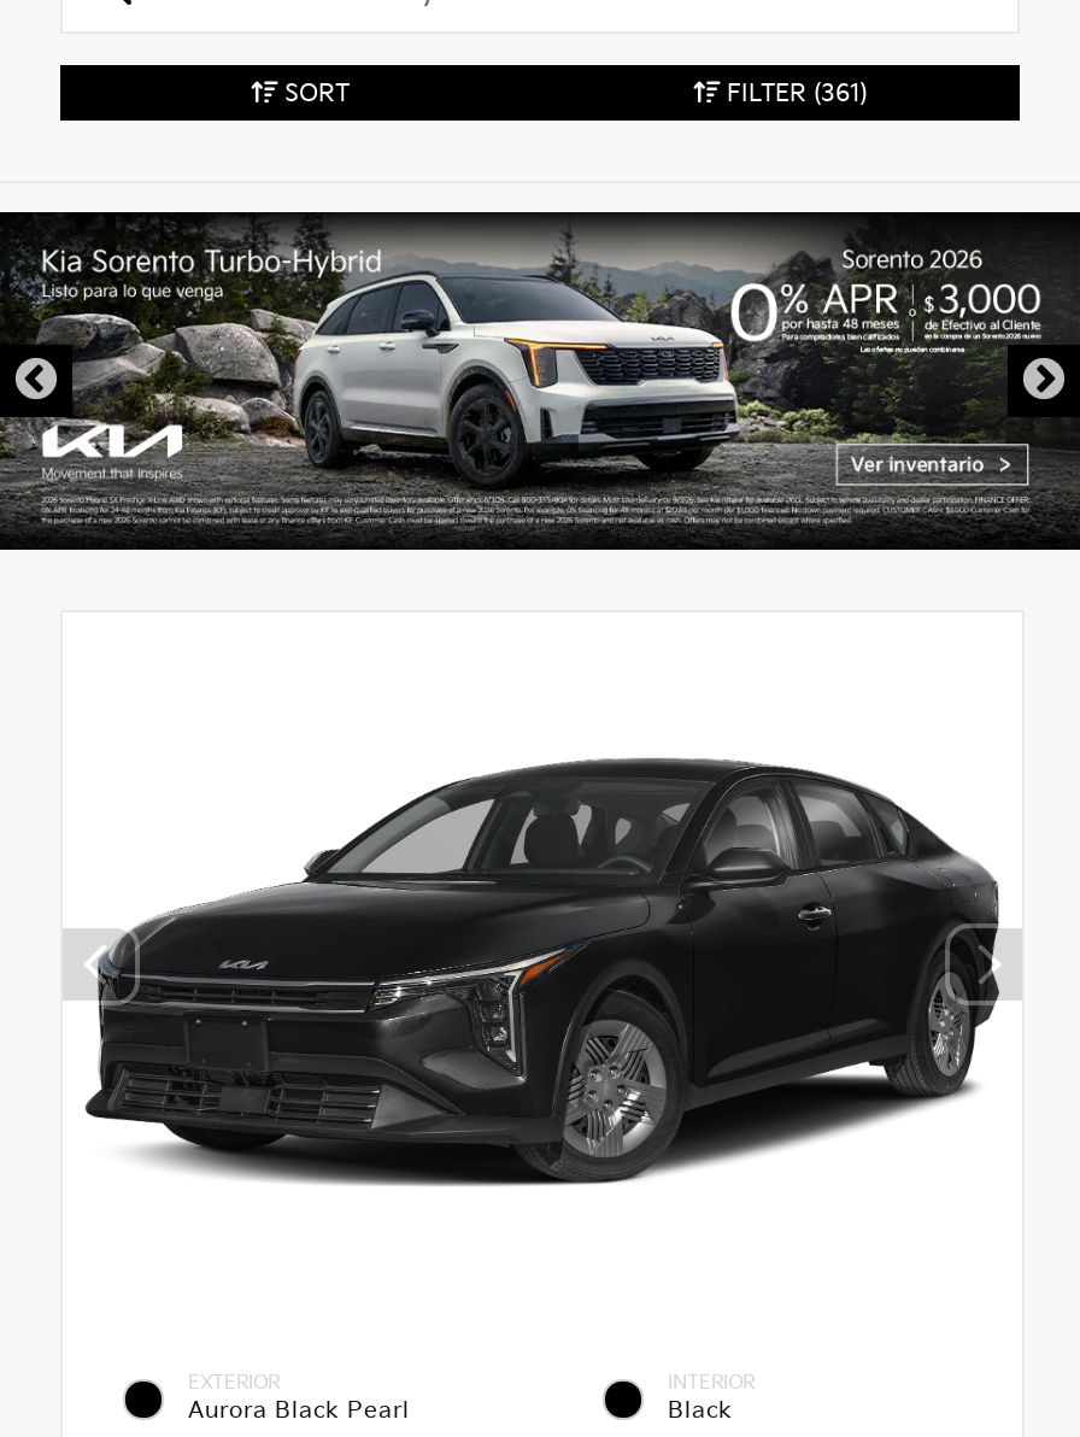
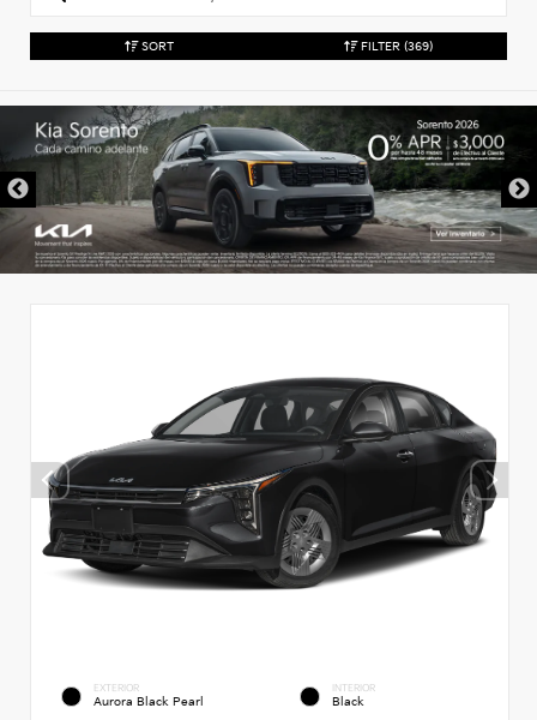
[720,79,867,108] FILTER (361) -> [357,39,432,54] FILTER (369)
[7,212,1073,547] [image] -> [4,106,533,274] [image]

